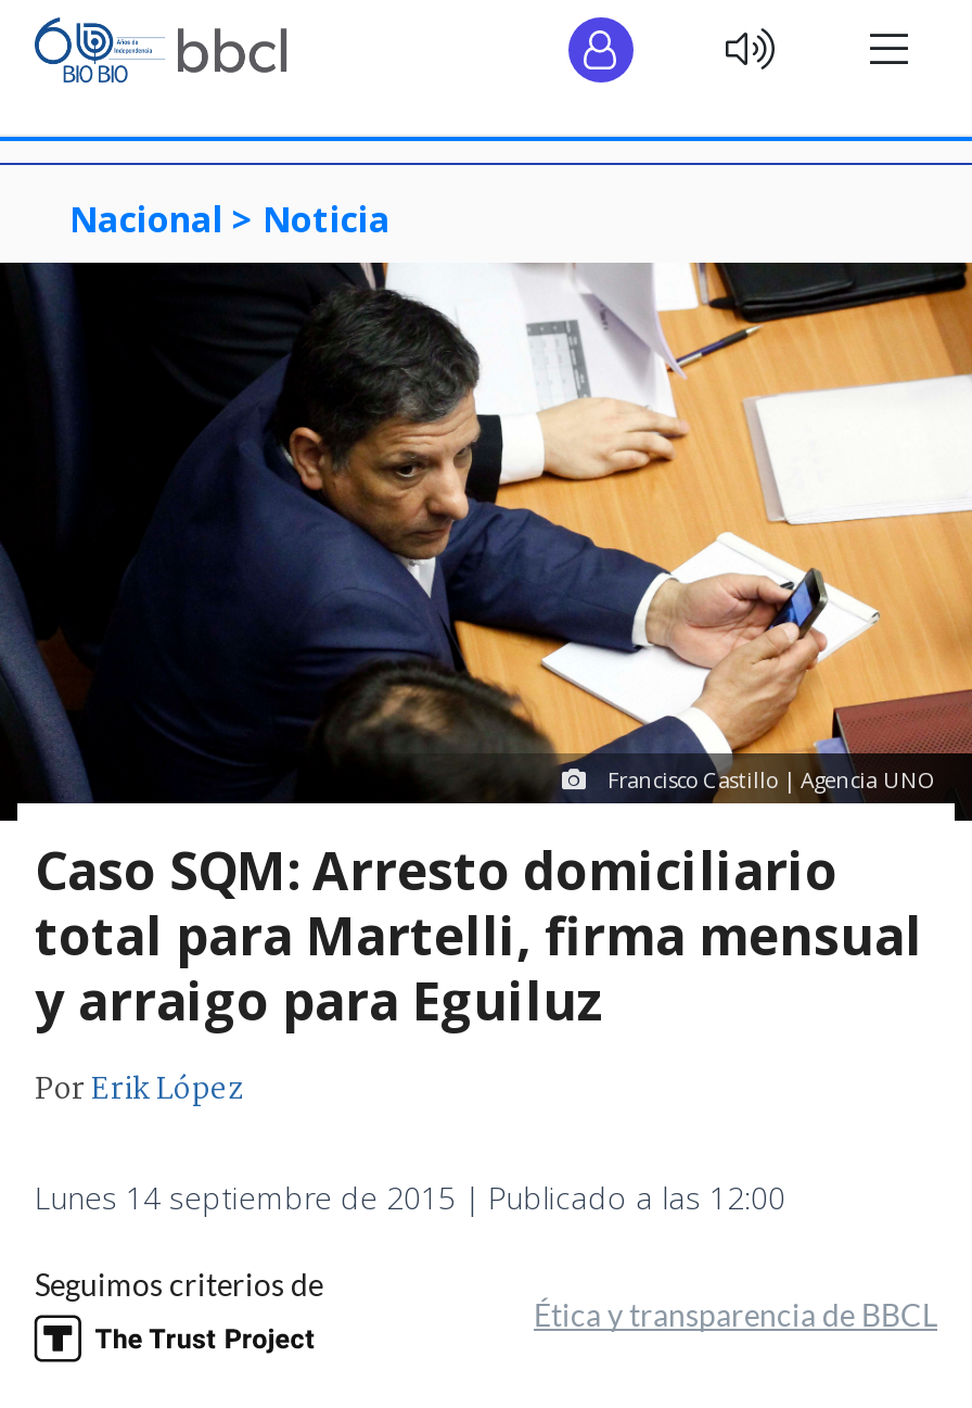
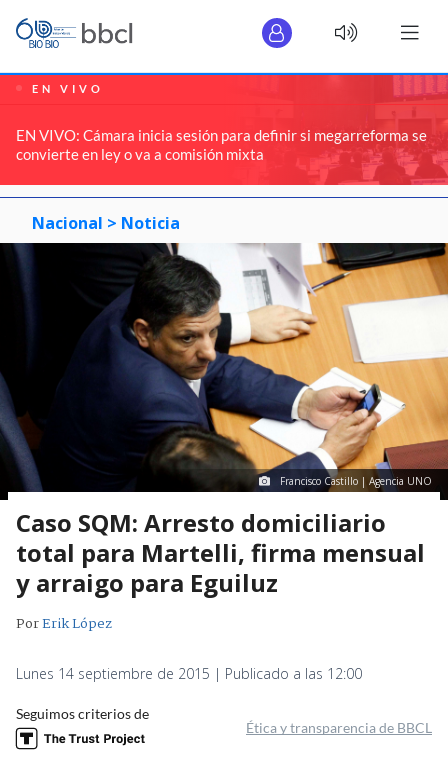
none -> [3,74,445,187] [image] | EN VIVO | EN VIVO: Cámara inicia sesión para definir si megarreforma se | convierte en ley o va a comisión mixta

